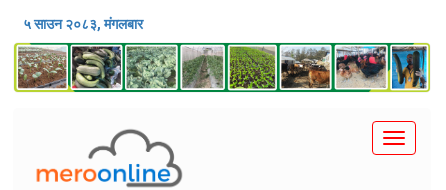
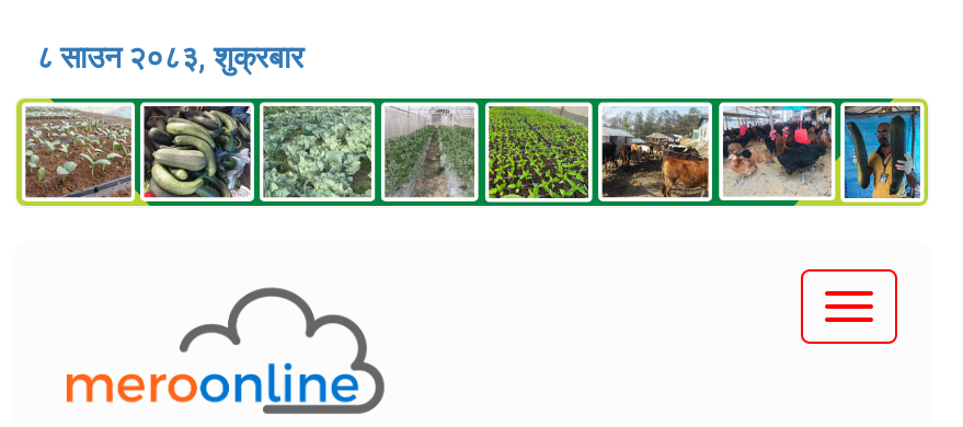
[23,16,143,32] ५ साउन २०८३, मंगलबार -> [36,39,303,74] ८ साउन २०८३, शुक्रबार

